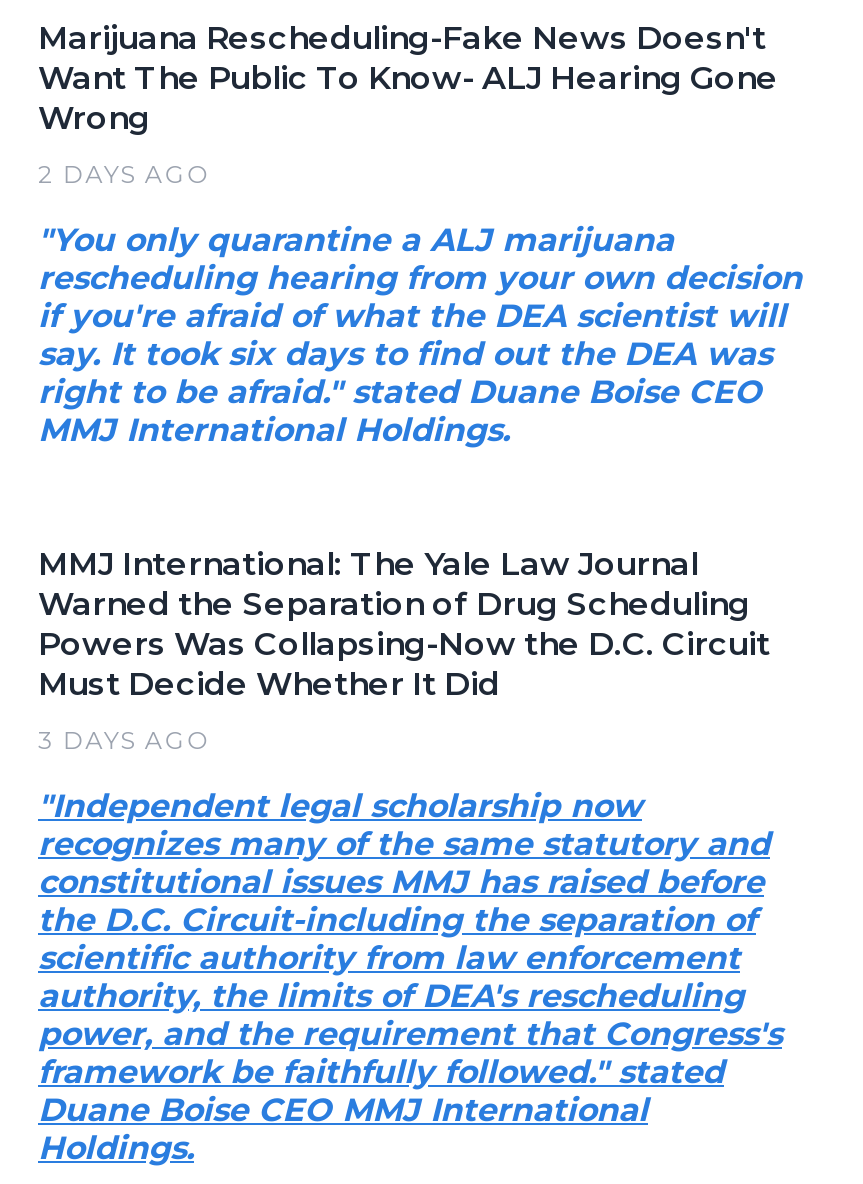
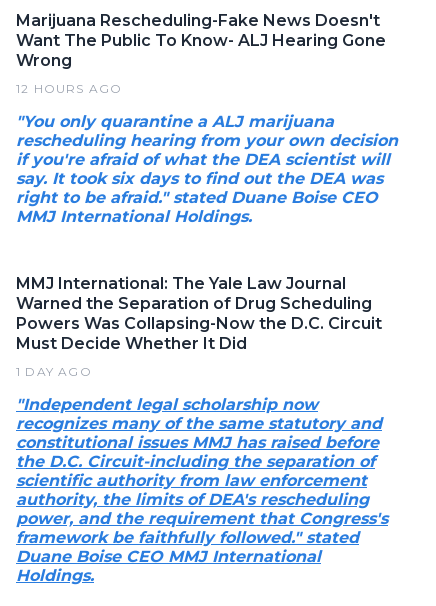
[38,159,212,189] 2 DAYS AGO -> [16,81,122,96] 12 HOURS AGO
[38,725,212,755] 3 DAYS AGO -> [16,364,92,379] 1 DAY AGO

